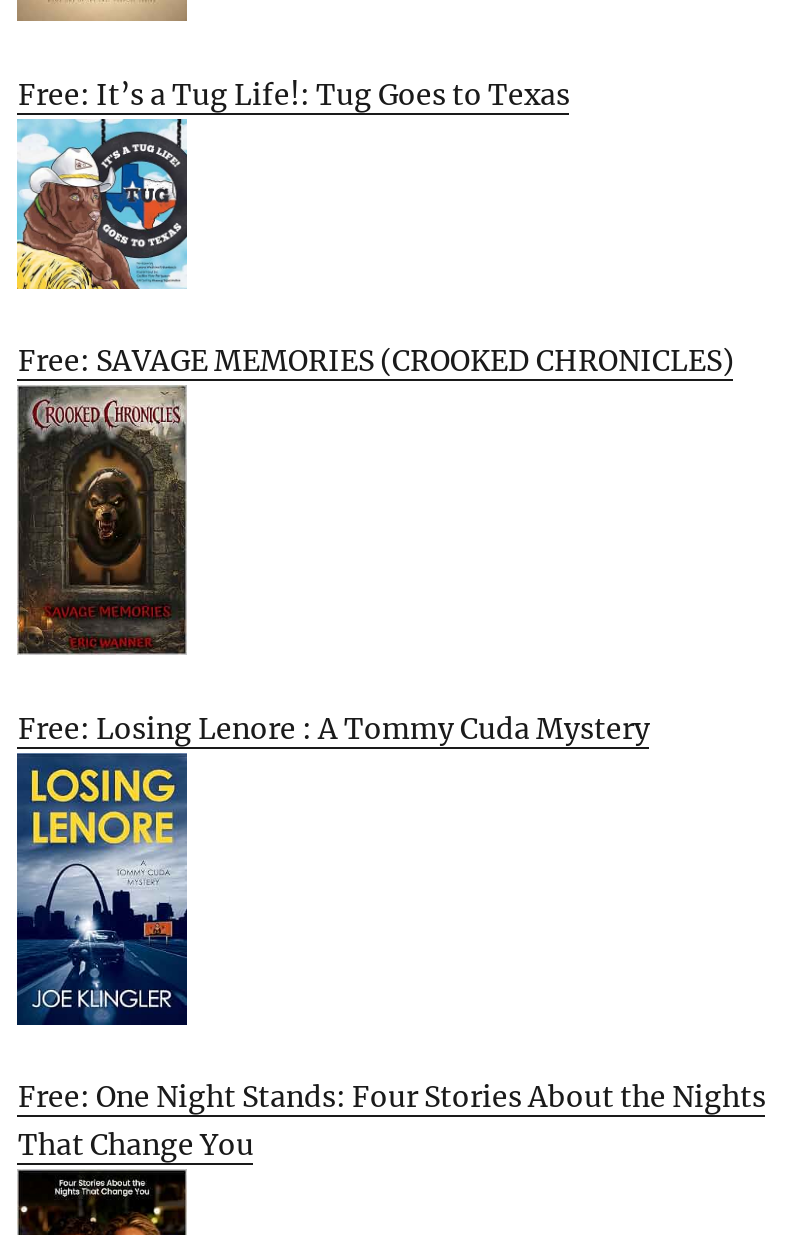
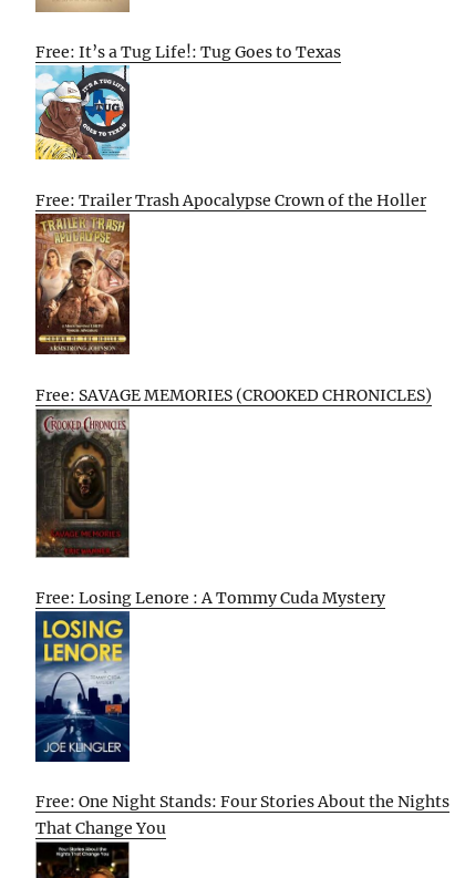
none -> [34,218,131,355] [image]
none -> [36,190,427,210] Free: Trailer Trash Apocalypse Crown of the Holler

